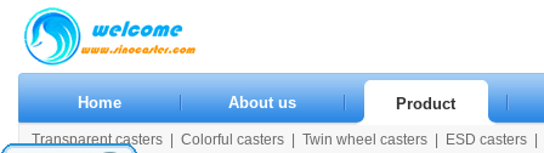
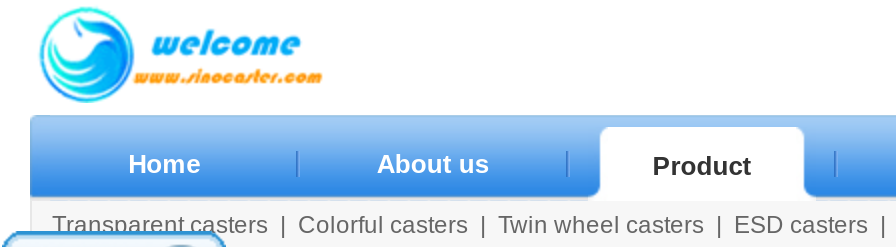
[28,12,81,61] [image] -> [46,13,136,99] [image]

